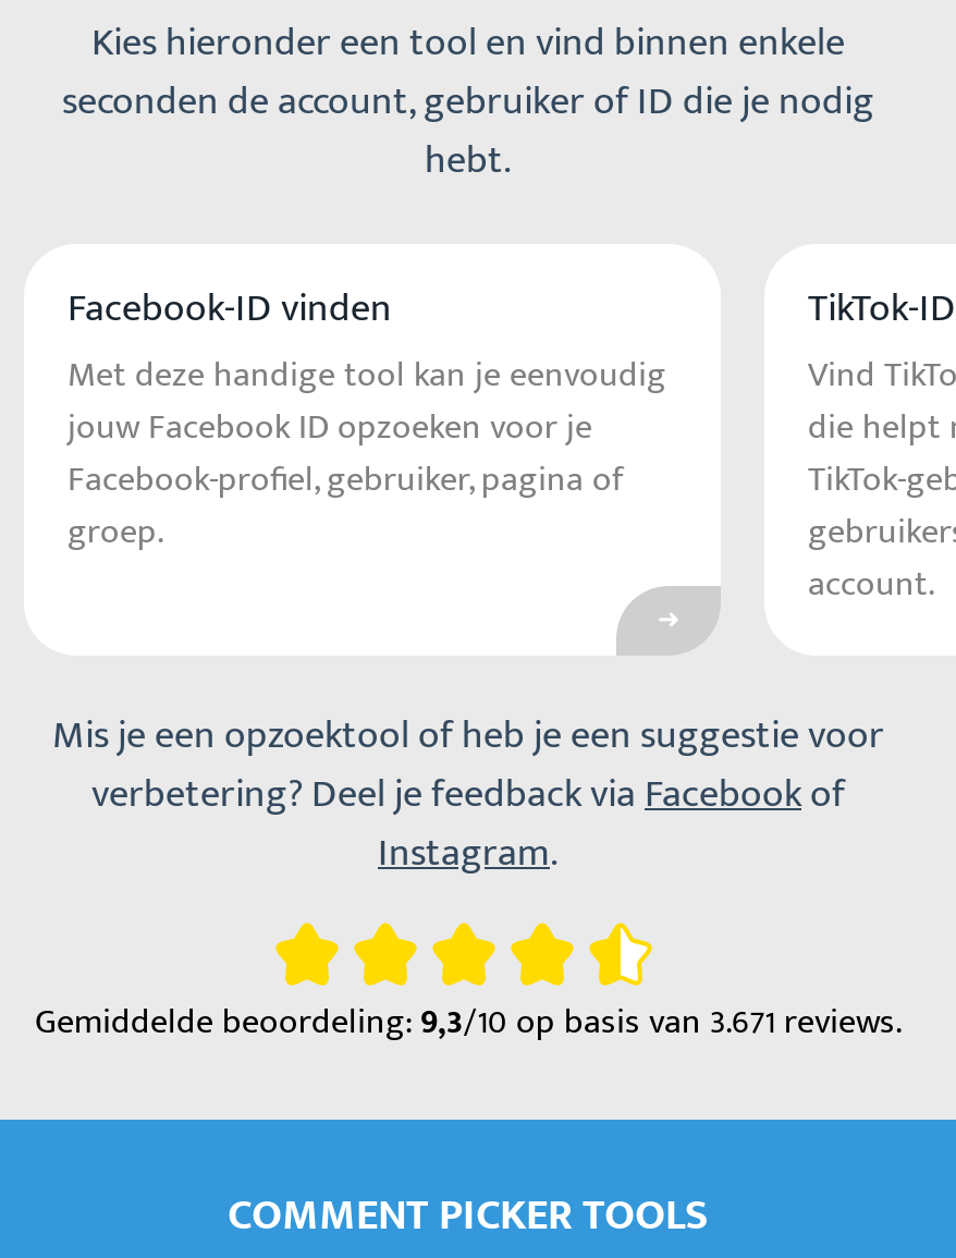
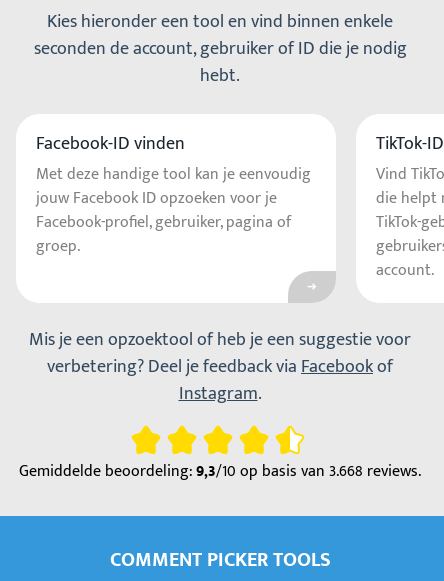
[35,993,902,1052] Gemiddelde beoordeling:9,3/10 op basis van 3.671 reviews. -> [19,458,421,485] Gemiddelde beoordeling:9,3/10 op basis van 3.668 reviews.

